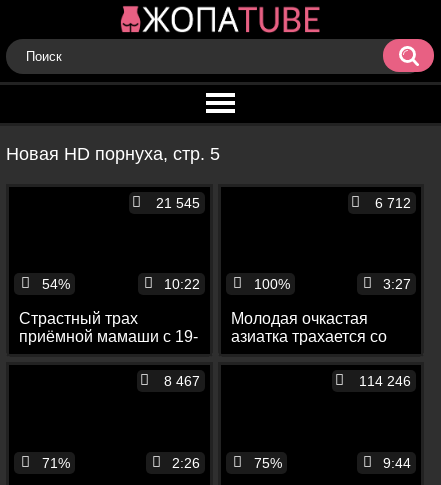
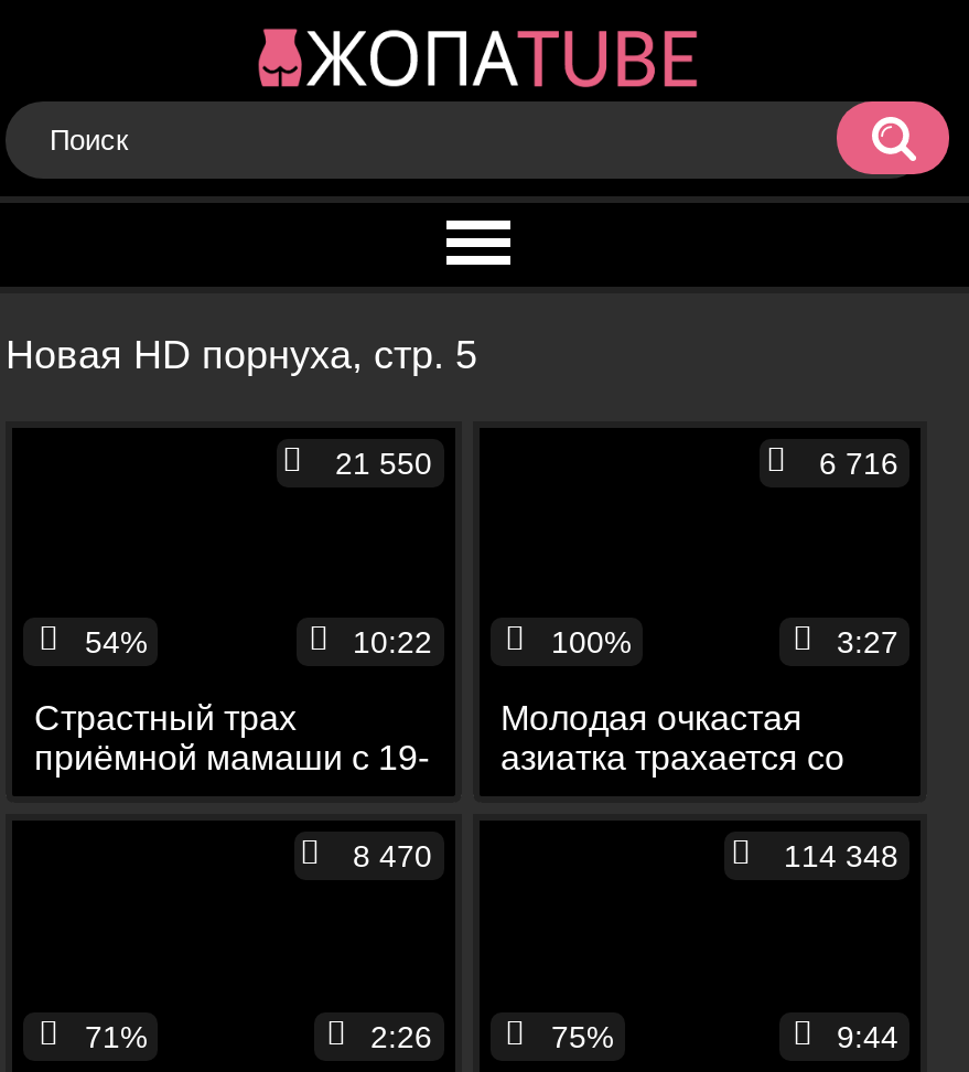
[155,195,199,211] 21 545 -> [335,445,432,480] 21 550
[375,195,411,211] 6 712 -> [819,445,898,480] 6 716
[163,373,199,389] 8 467 -> [353,839,432,874] 8 470
[359,373,411,389] 114 246 -> [784,839,898,874] 114 348

